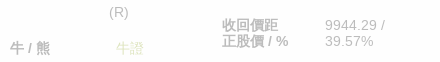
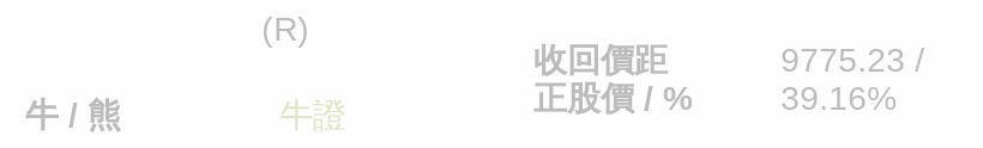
[325,17,385,33] 9944.29 / -> [781,41,924,79] 9775.23 /
[325,33,373,49] 39.57% -> [781,79,896,117] 39.16%

